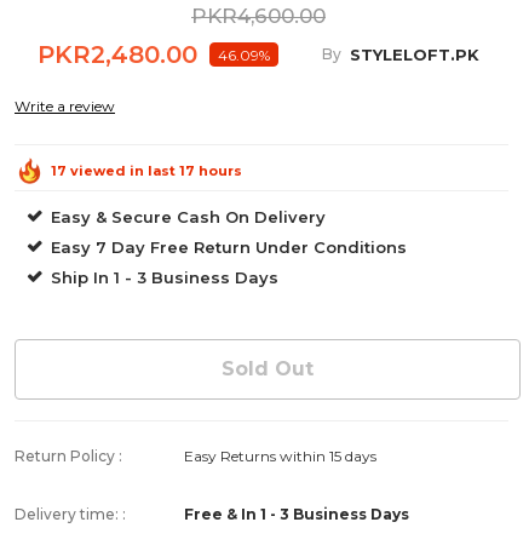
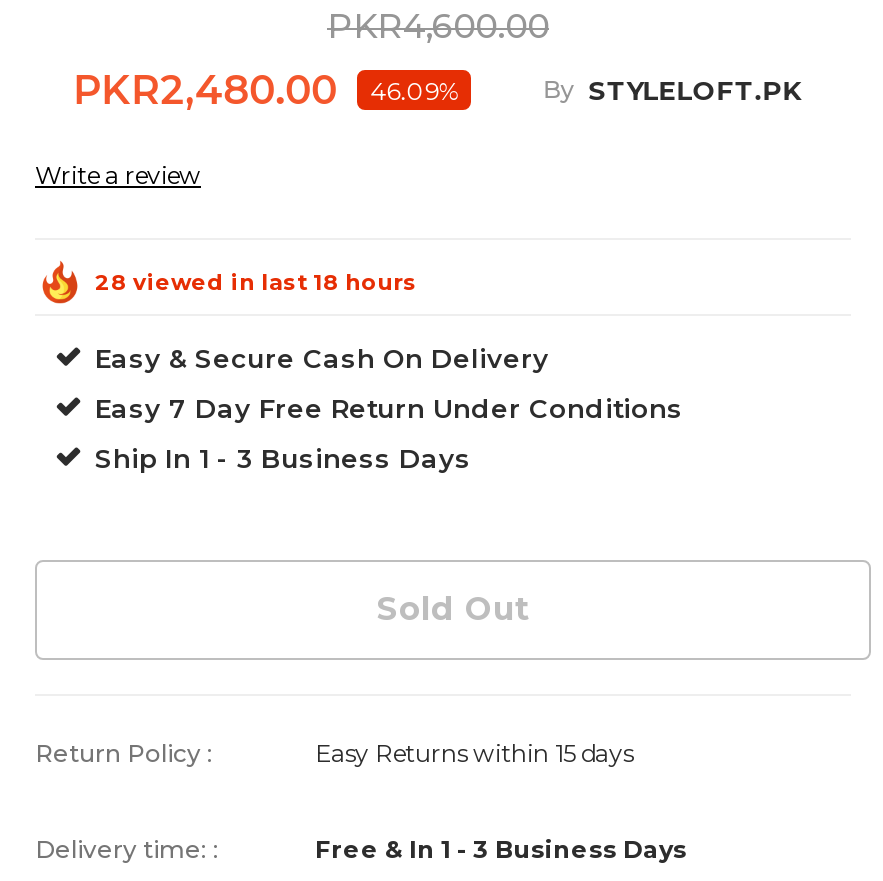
[51,162,242,179] 17 viewed in last 17 hours -> [95,267,417,295] 28 viewed in last 18 hours

